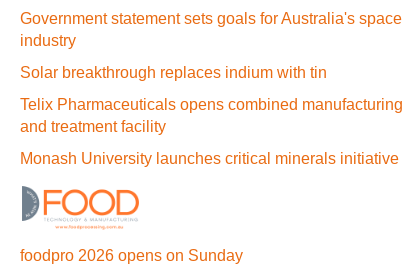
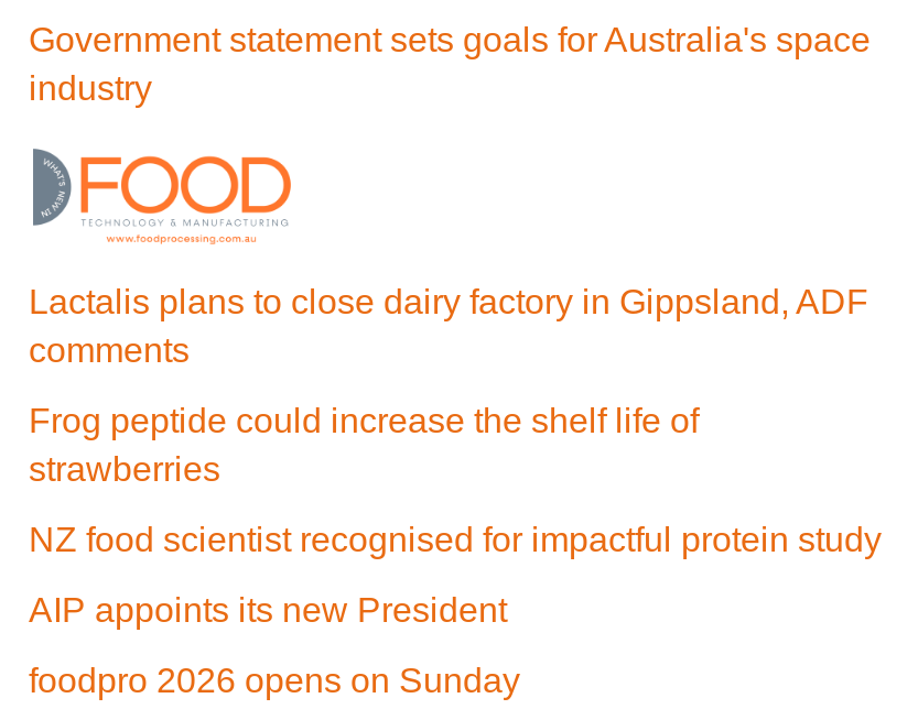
[20,64,403,167] Solar breakthrough replaces indium with tin | Telix Pharmaceuticals opens combined manufacturing | and treatment facility | Monash University launches critical minerals initiative -> [29,283,882,629] Lactalis plans to close dairy factory in Gippsland, ADF | comments | Frog peptide could increase the shelf life of | strawberries | NZ food scientist recognised for impactful protein study | AIP appoints its new President

